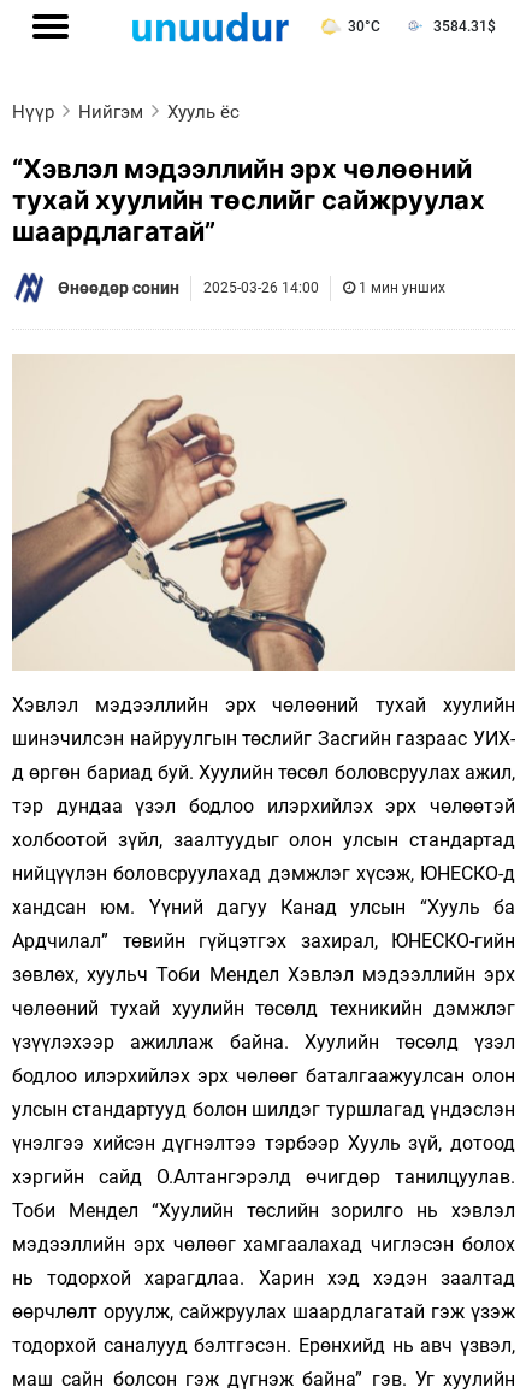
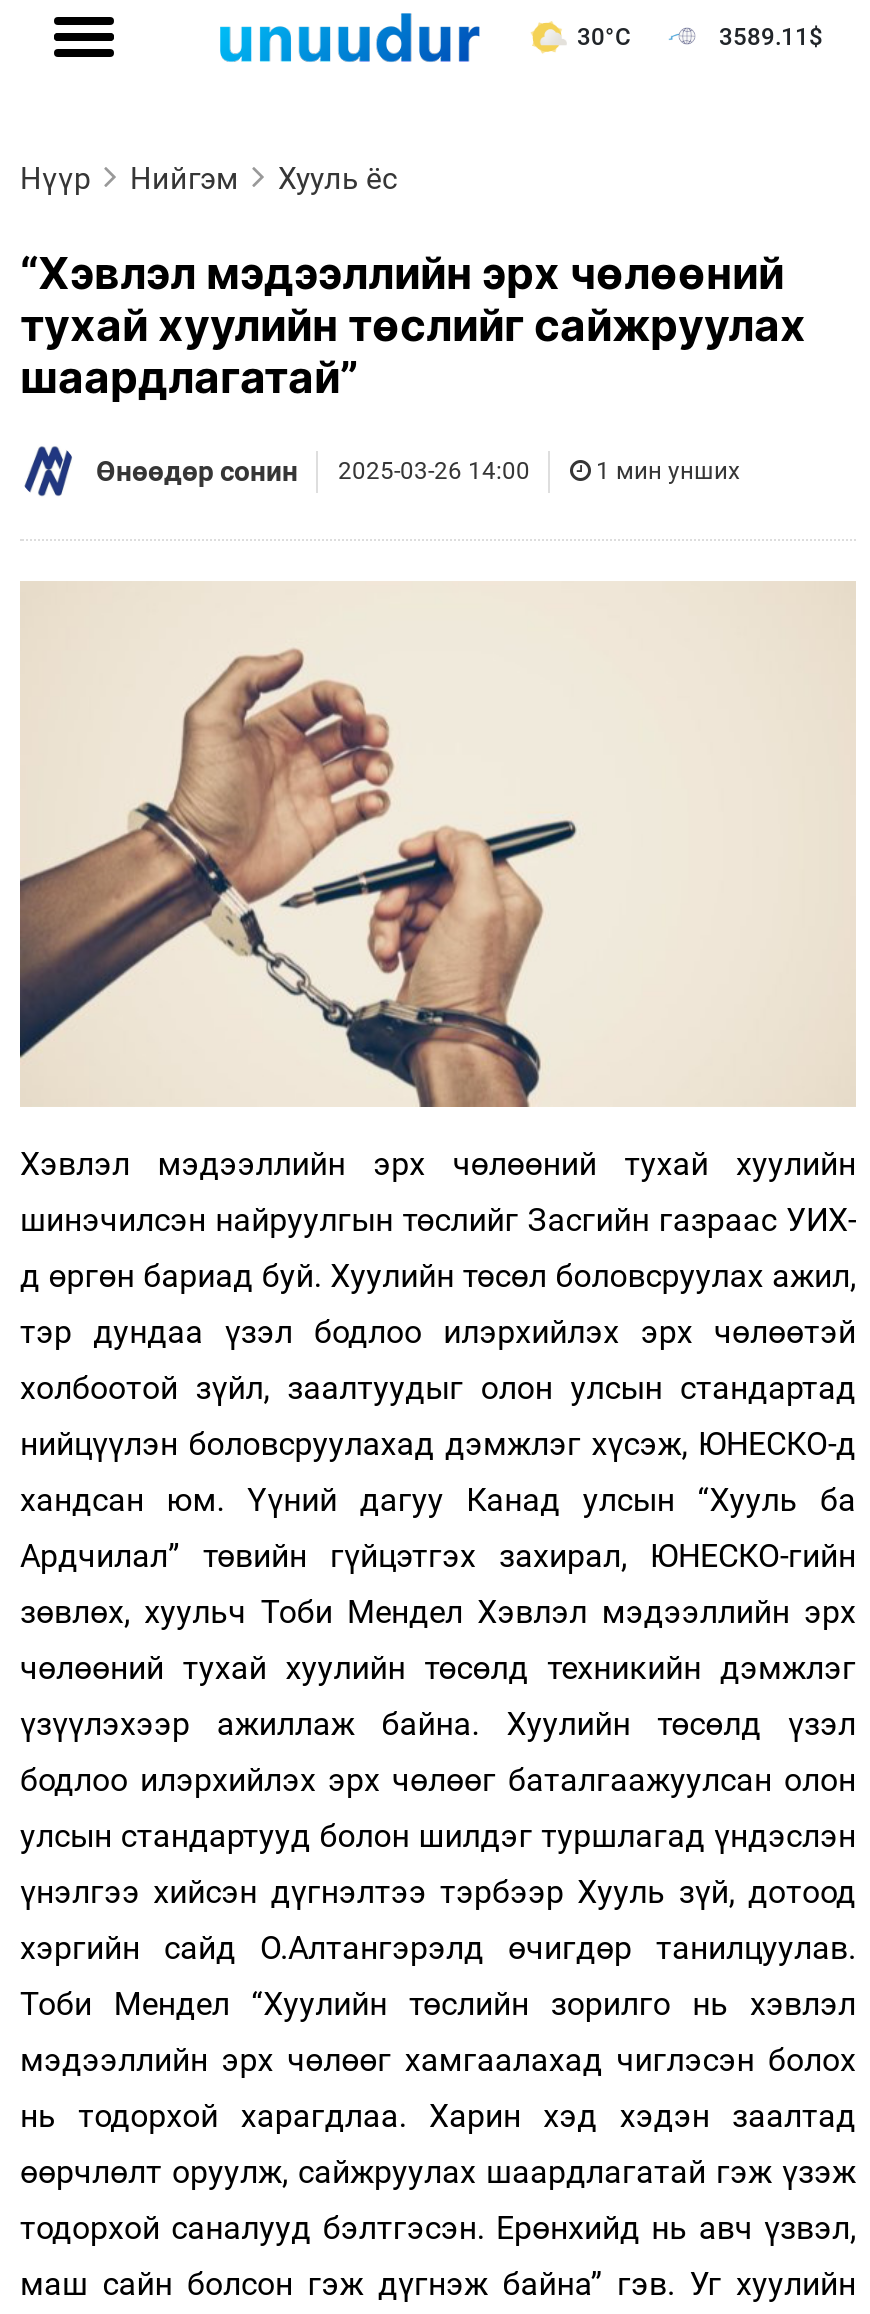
[433,18,495,35] 3584.31 $ -> [719,23,823,51] 3589.11 $

